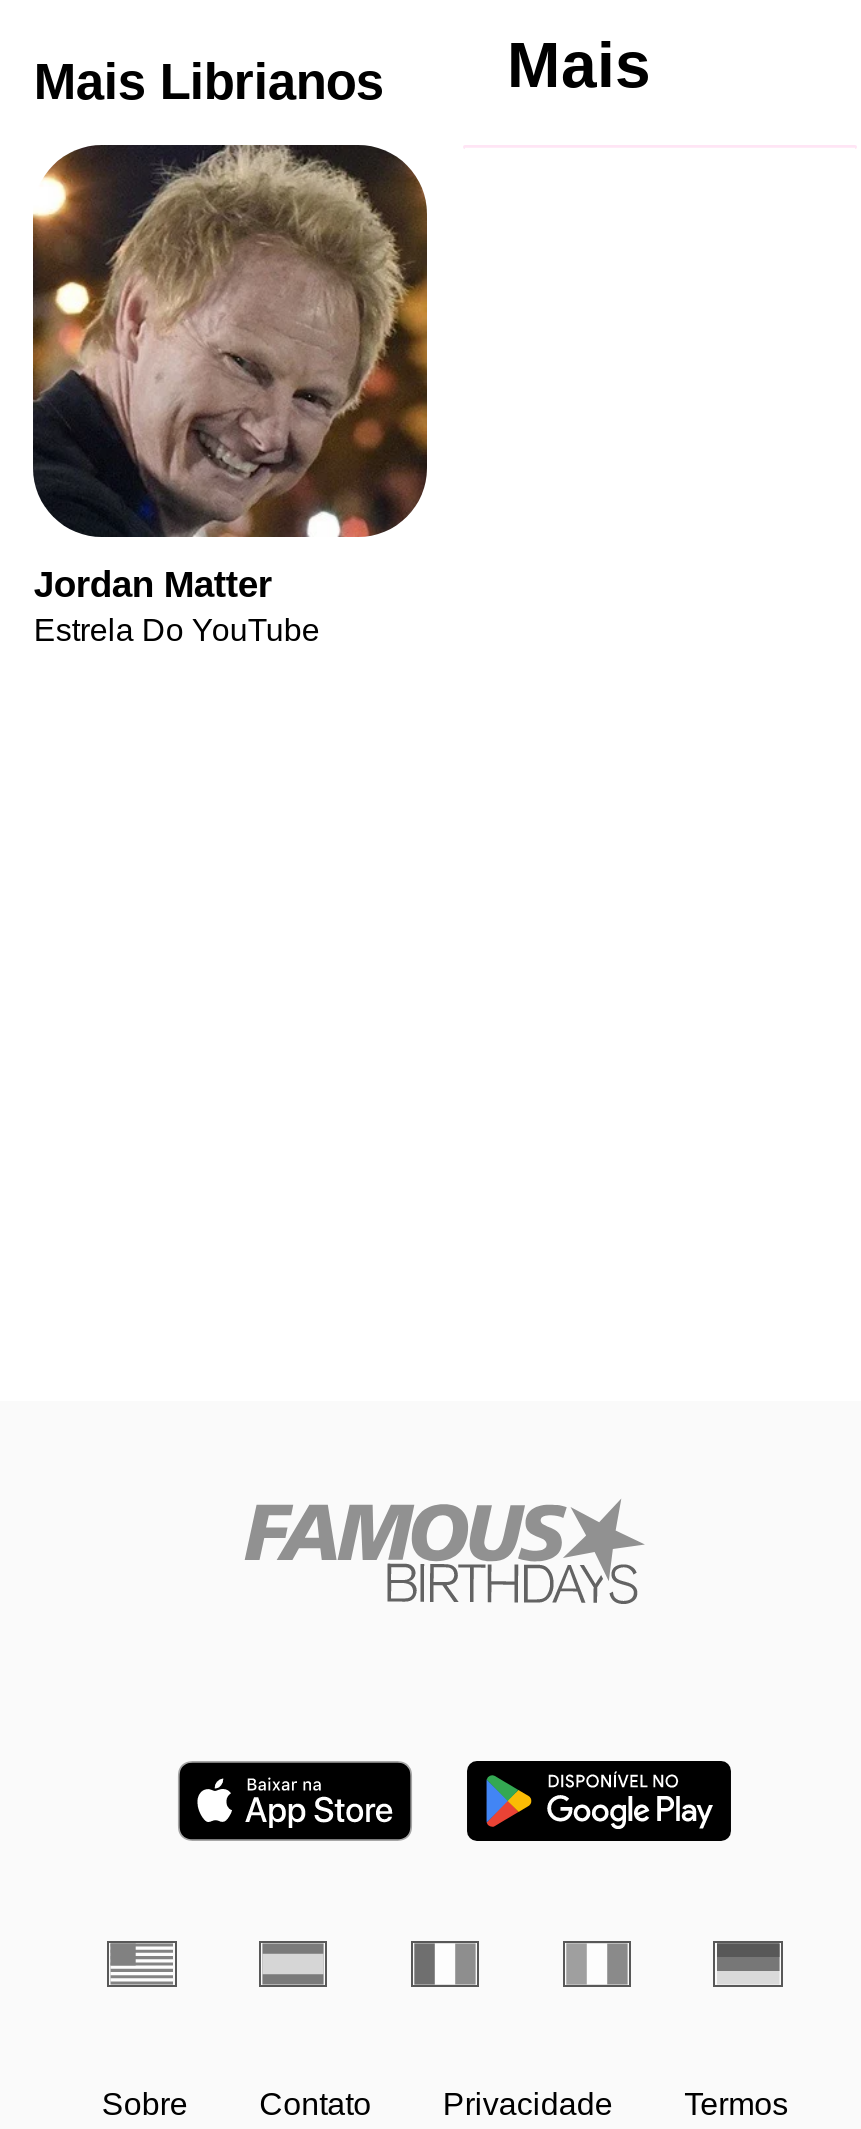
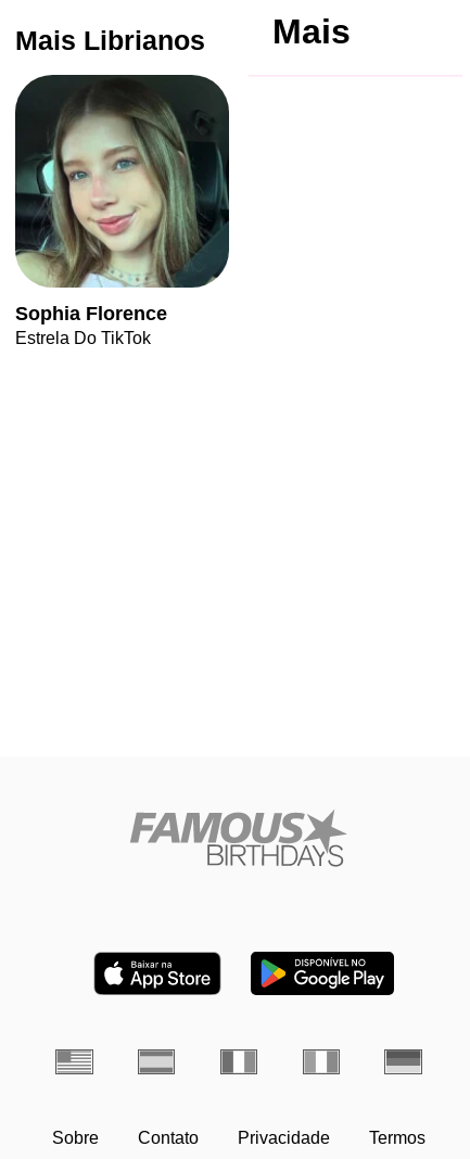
[31,145,429,646] [image] | Jordan Matter | Estrela Do YouTube -> [14,74,230,347] [image] | Sophia Florence | Estrela Do TikTok

